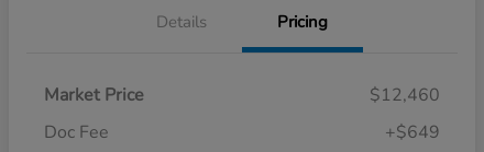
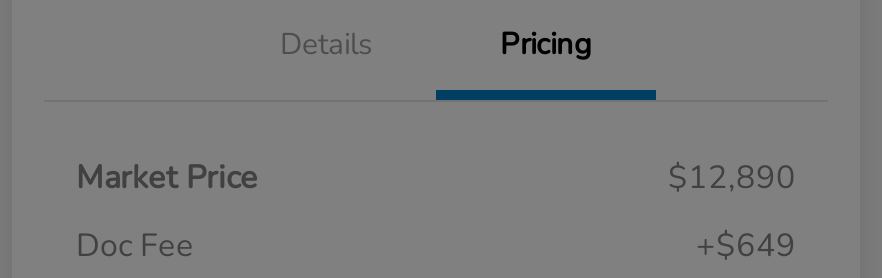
[370,83,440,107] $12,460 -> [668,156,796,200] $12,890

